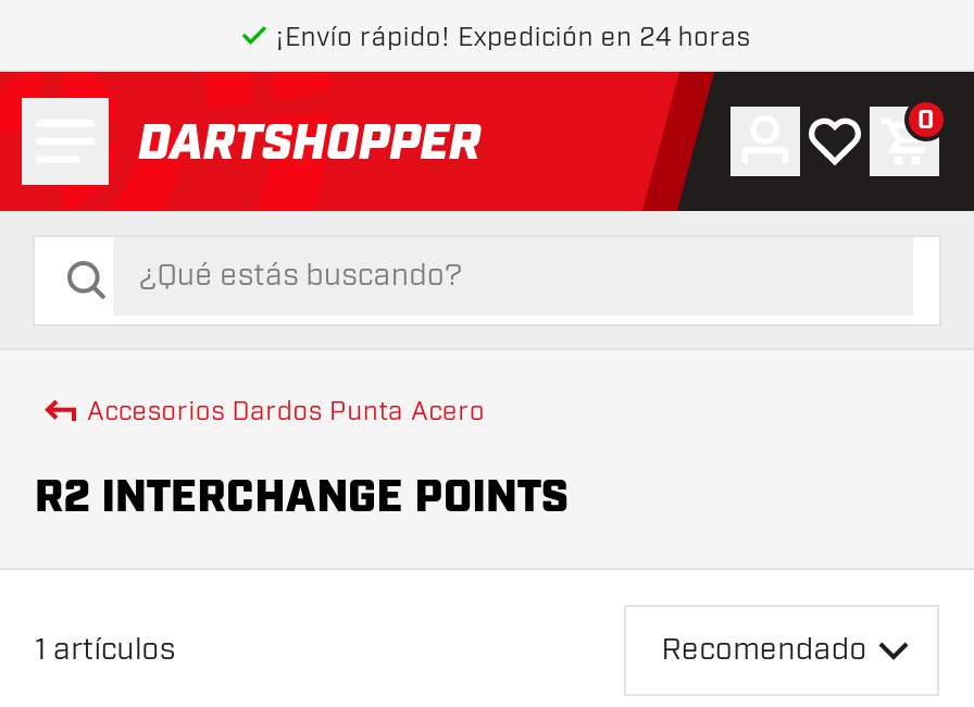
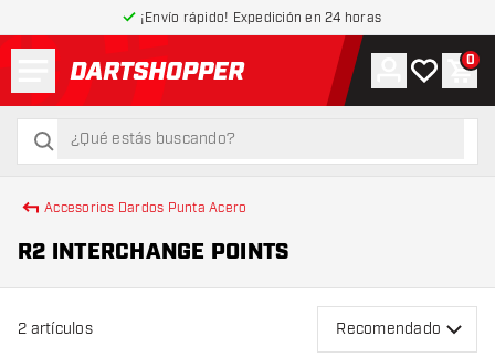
[35,631,176,668] 1 artículos -> [18,319,93,338] 2 artículos

